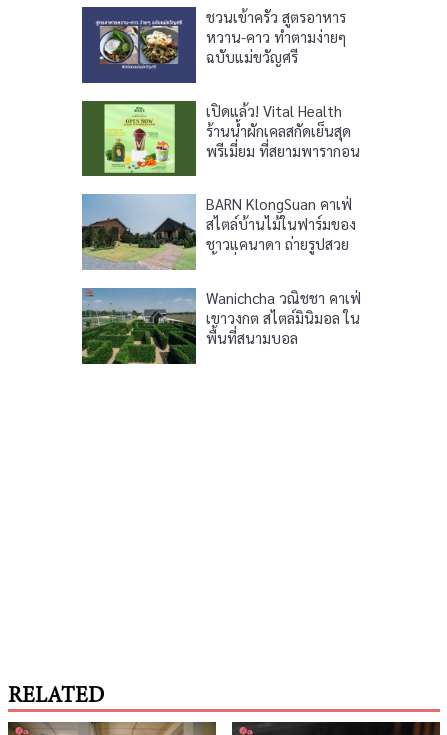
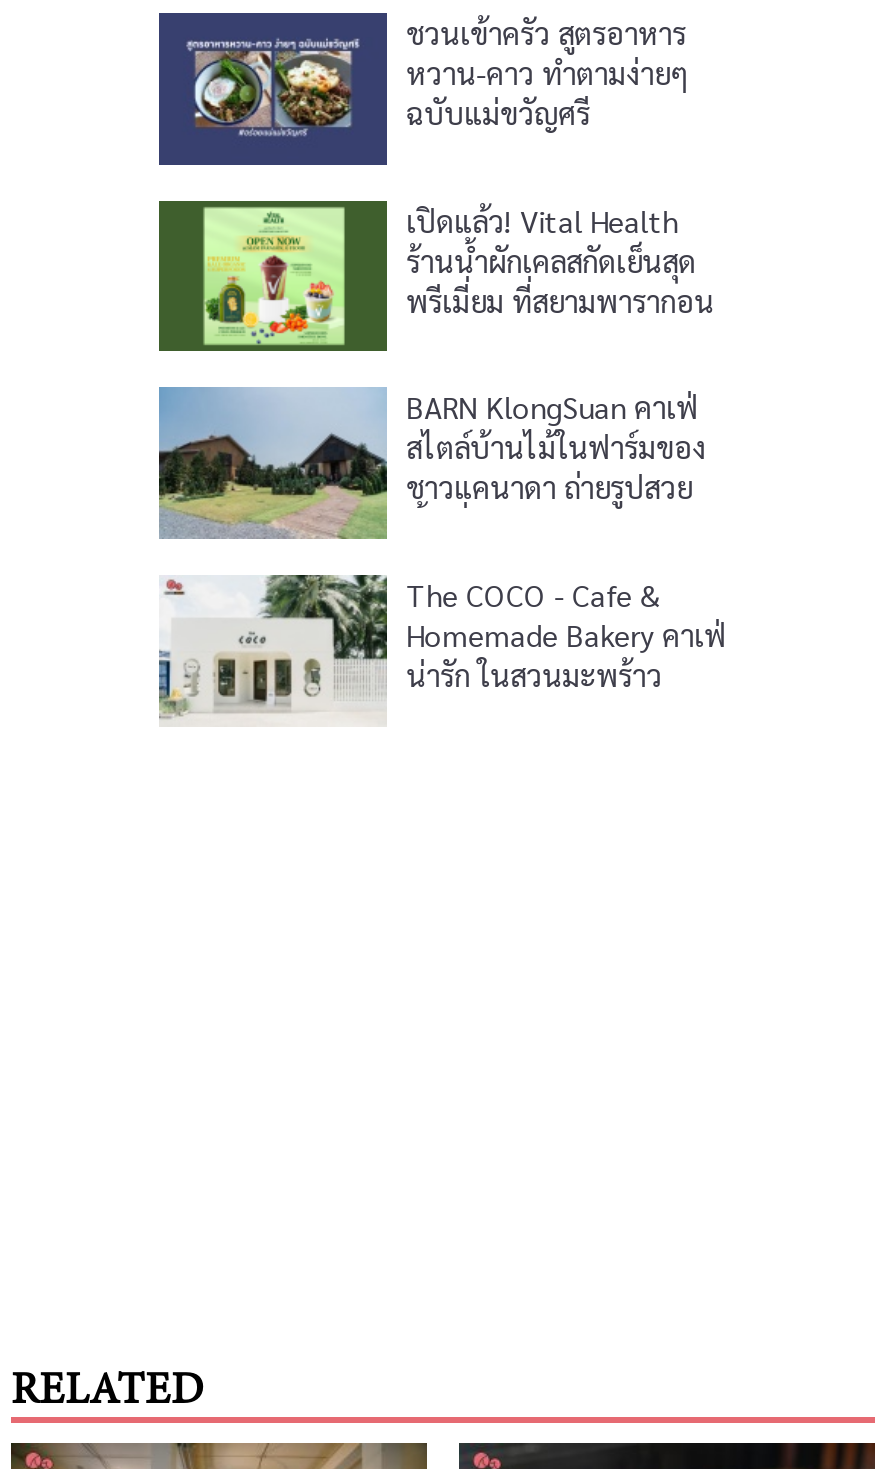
[81,287,361,365] [image] | Wanichcha วณิชชา คาเฟ่ | เขาวงกต สไตล์มินิมอล ใน | พื้นที่สนามบอล -> [157,573,726,727] [image] | The COCO - Cafe & | Homemade Bakery คาเฟ่ | น่ารัก ในสวนมะพร้าว

